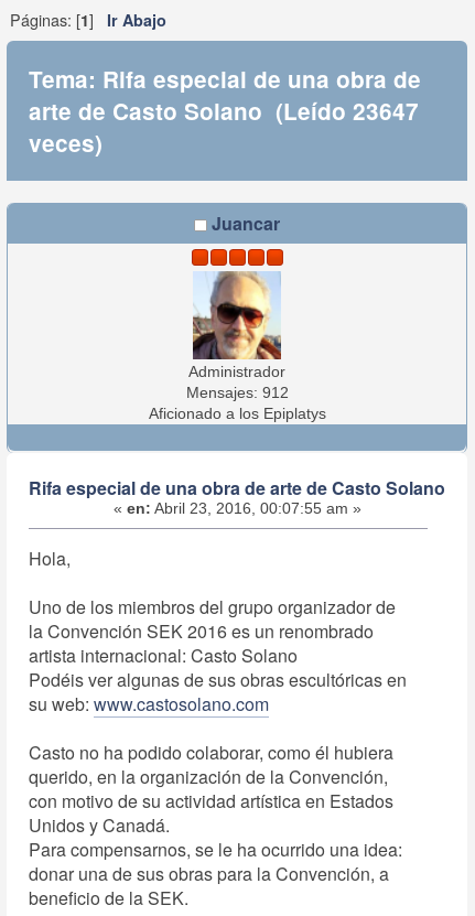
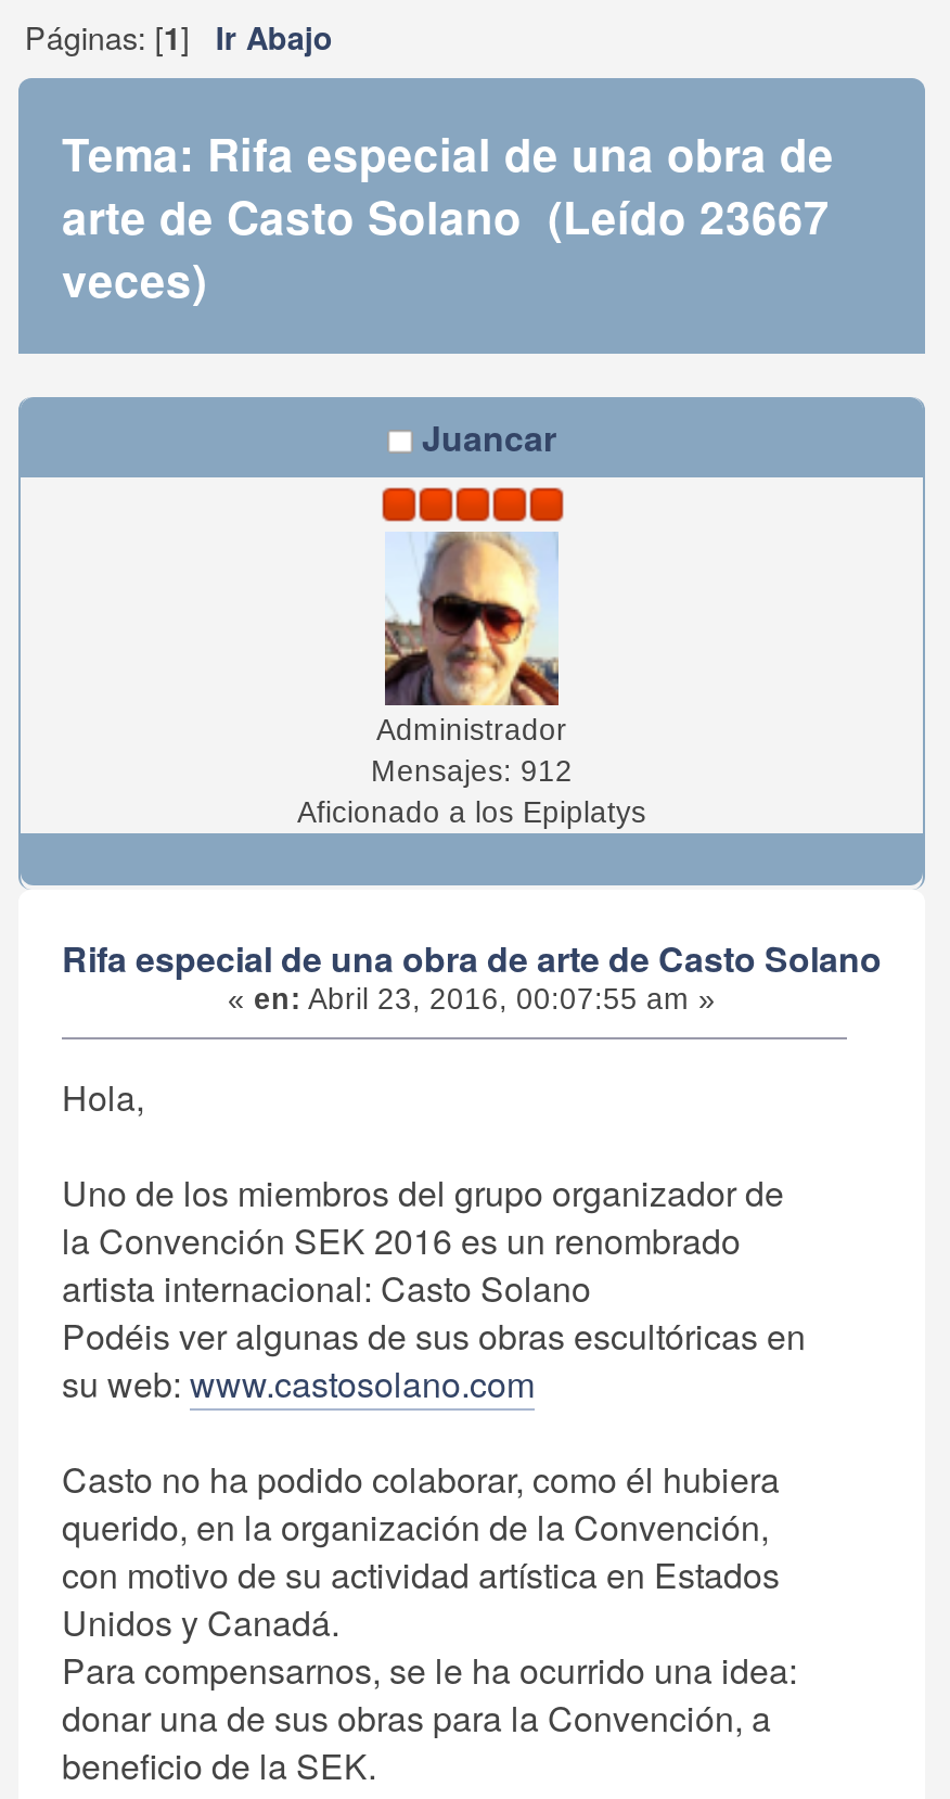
[29,95,419,127] arte de Casto Solano (Leído 23647 -> [62,185,830,248] arte de Casto Solano (Leído 23667

